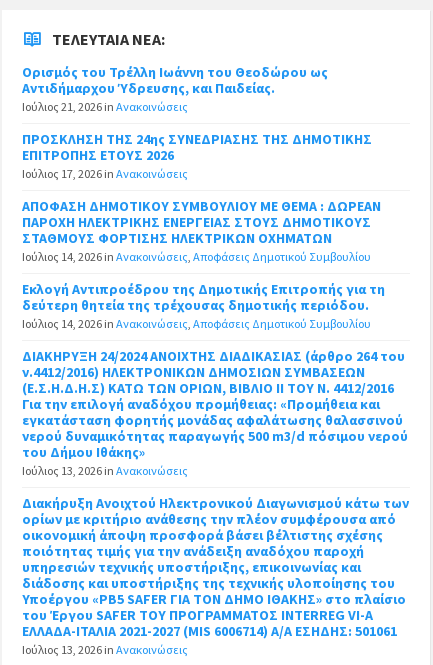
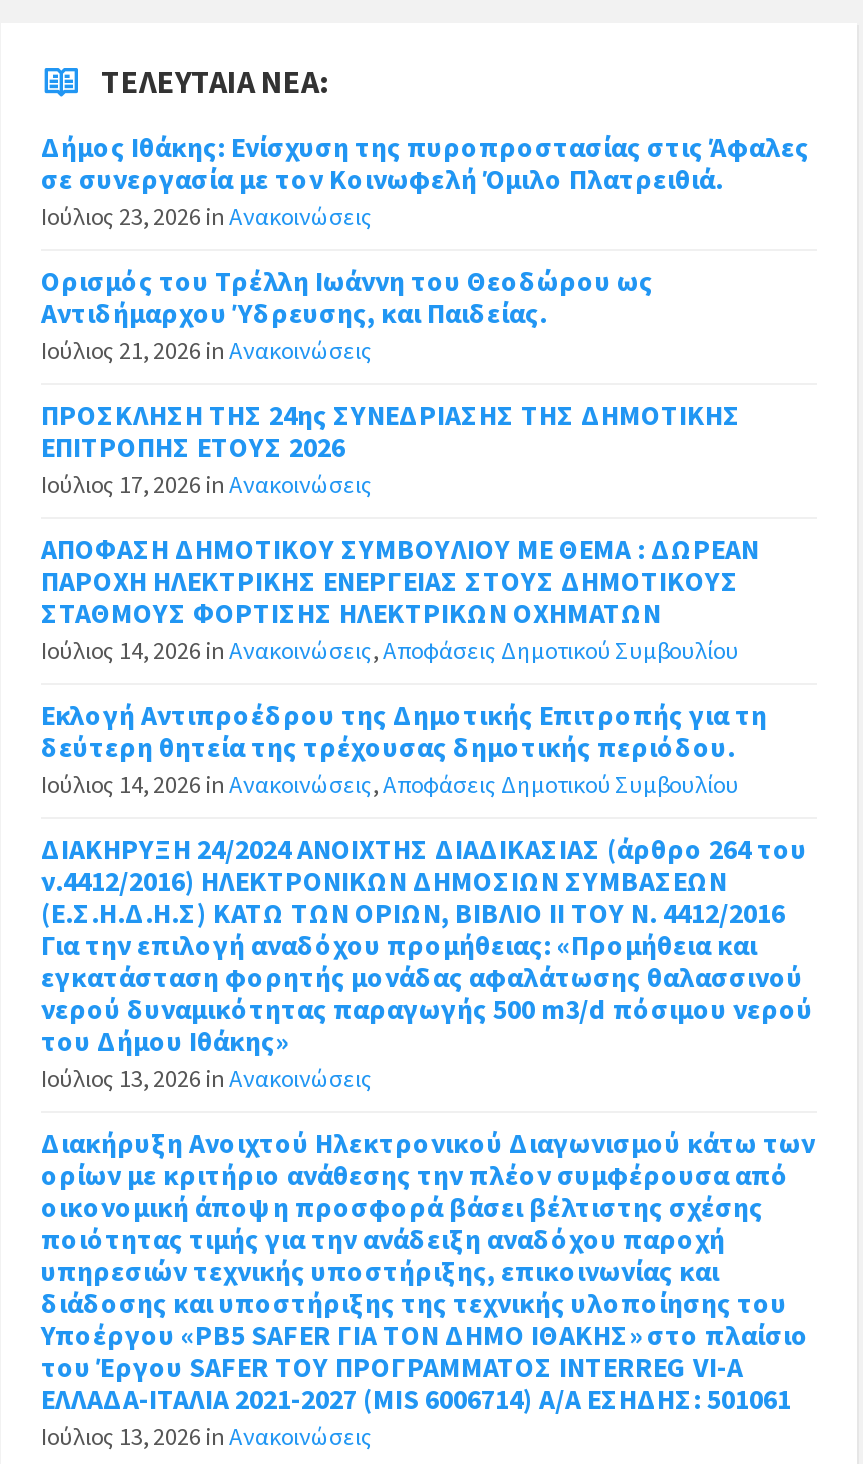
none -> [41,128,809,230] Δήμος Ιθάκης: Ενίσχυση της πυροπροστασίας στις Άφαλες | σε συνεργασία με τον Κοινωφελή Όμιλο Πλατρειθιά. | Ιούλιος 23, 2026 in Ανακοινώσεις

